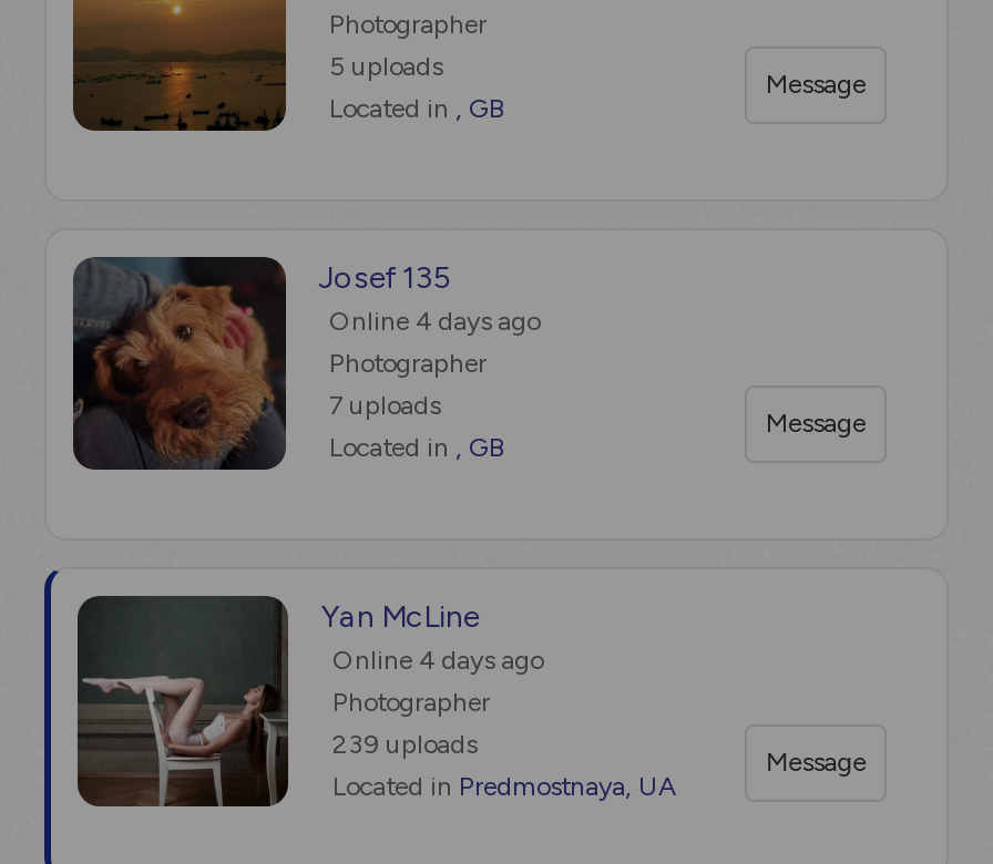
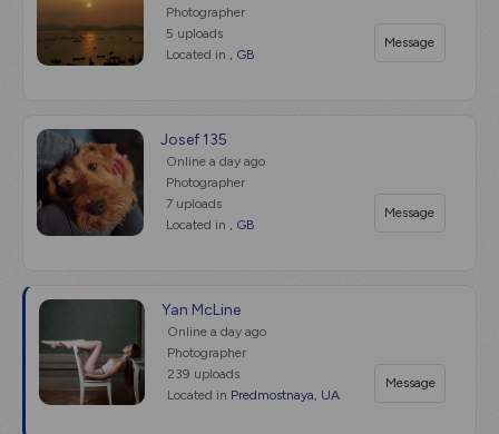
[329,306,540,337] Online 4 days ago -> [165,154,265,169] Online a day ago
[332,645,543,676] Online 4 days ago -> [167,324,266,339] Online a day ago

